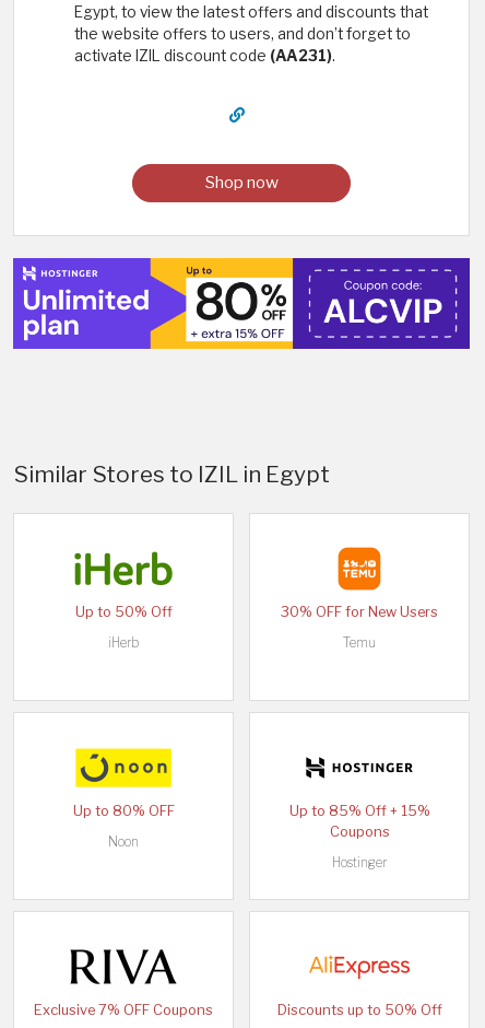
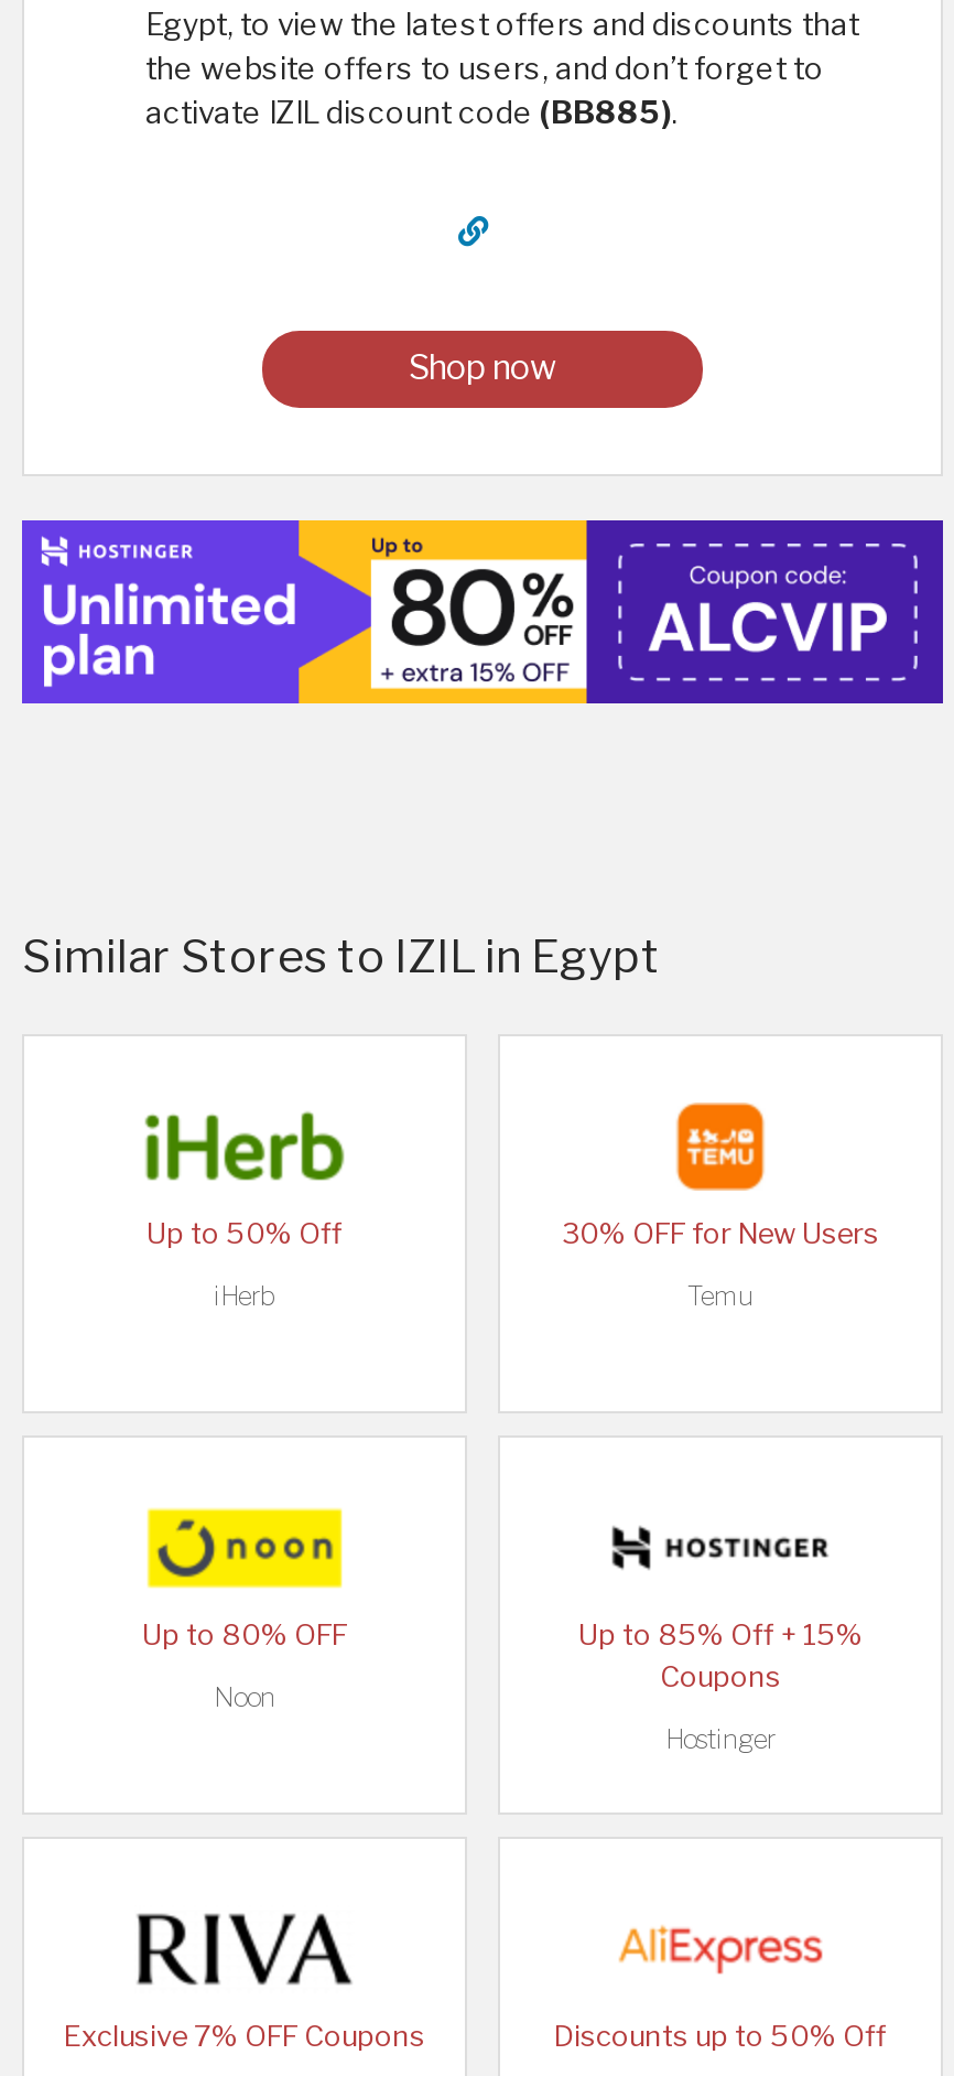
[74,47,335,64] activate IZIL discount code (AA231). -> [145,94,679,129] activate IZIL discount code (BB885).

